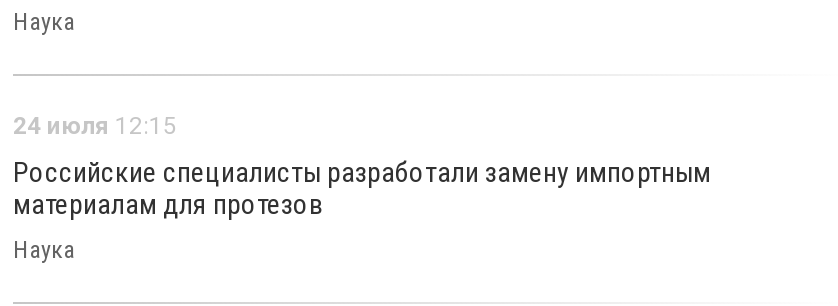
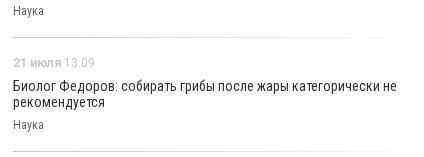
[13,112,177,140] 24 июля 12:15 -> [13,56,95,70] 21 июля 13:09
[13,156,711,220] Российские специалисты разработали замену импортным | материалам для протезов -> [13,78,397,110] Биолог Федоров: собирать грибы после жары категорически не | рекомендуется

